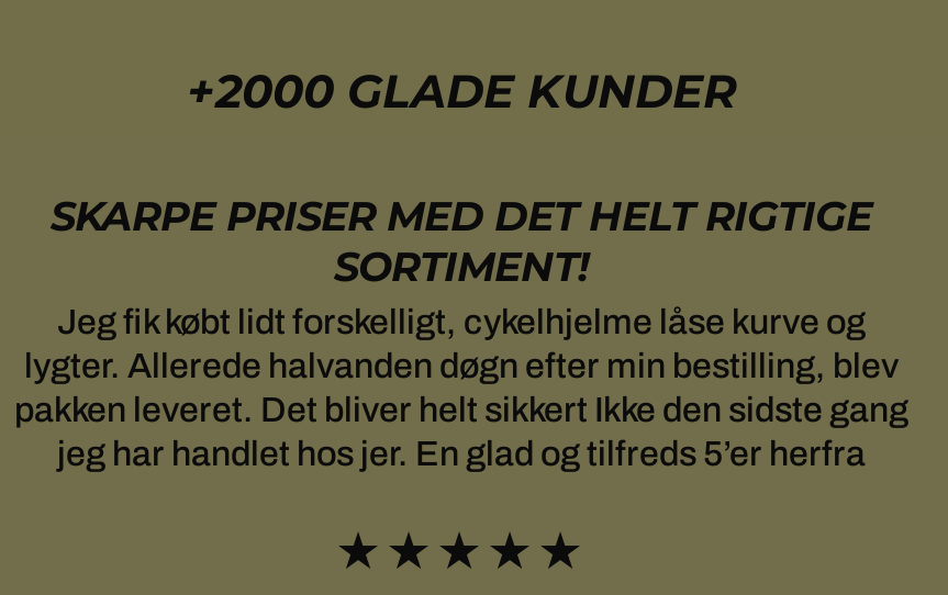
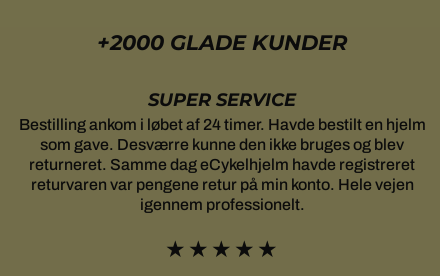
[14,191,908,472] SKARPE PRISER MED DET HELT RIGTIGE | SORTIMENT! | Jeg fik købt lidt forskelligt, cykelhjelme låse kurve og | lygter. Allerede halvanden døgn efter min bestilling, blev | pakken leveret. Det bliver helt sikkert Ikke den sidste gang | jeg har handlet hos jer. En glad og tilfreds 5’er herfra -> [18,88,425,213] SUPER SERVICE | Bestilling ankom i løbet af 24 timer. Havde bestilt en hjelm | som gave. Desværre kunne den ikke bruges og blev | returneret. Samme dag eCykelhjelm havde registreret | returvaren var pengene retur på min konto. Hele vejen | igennem professionelt.

